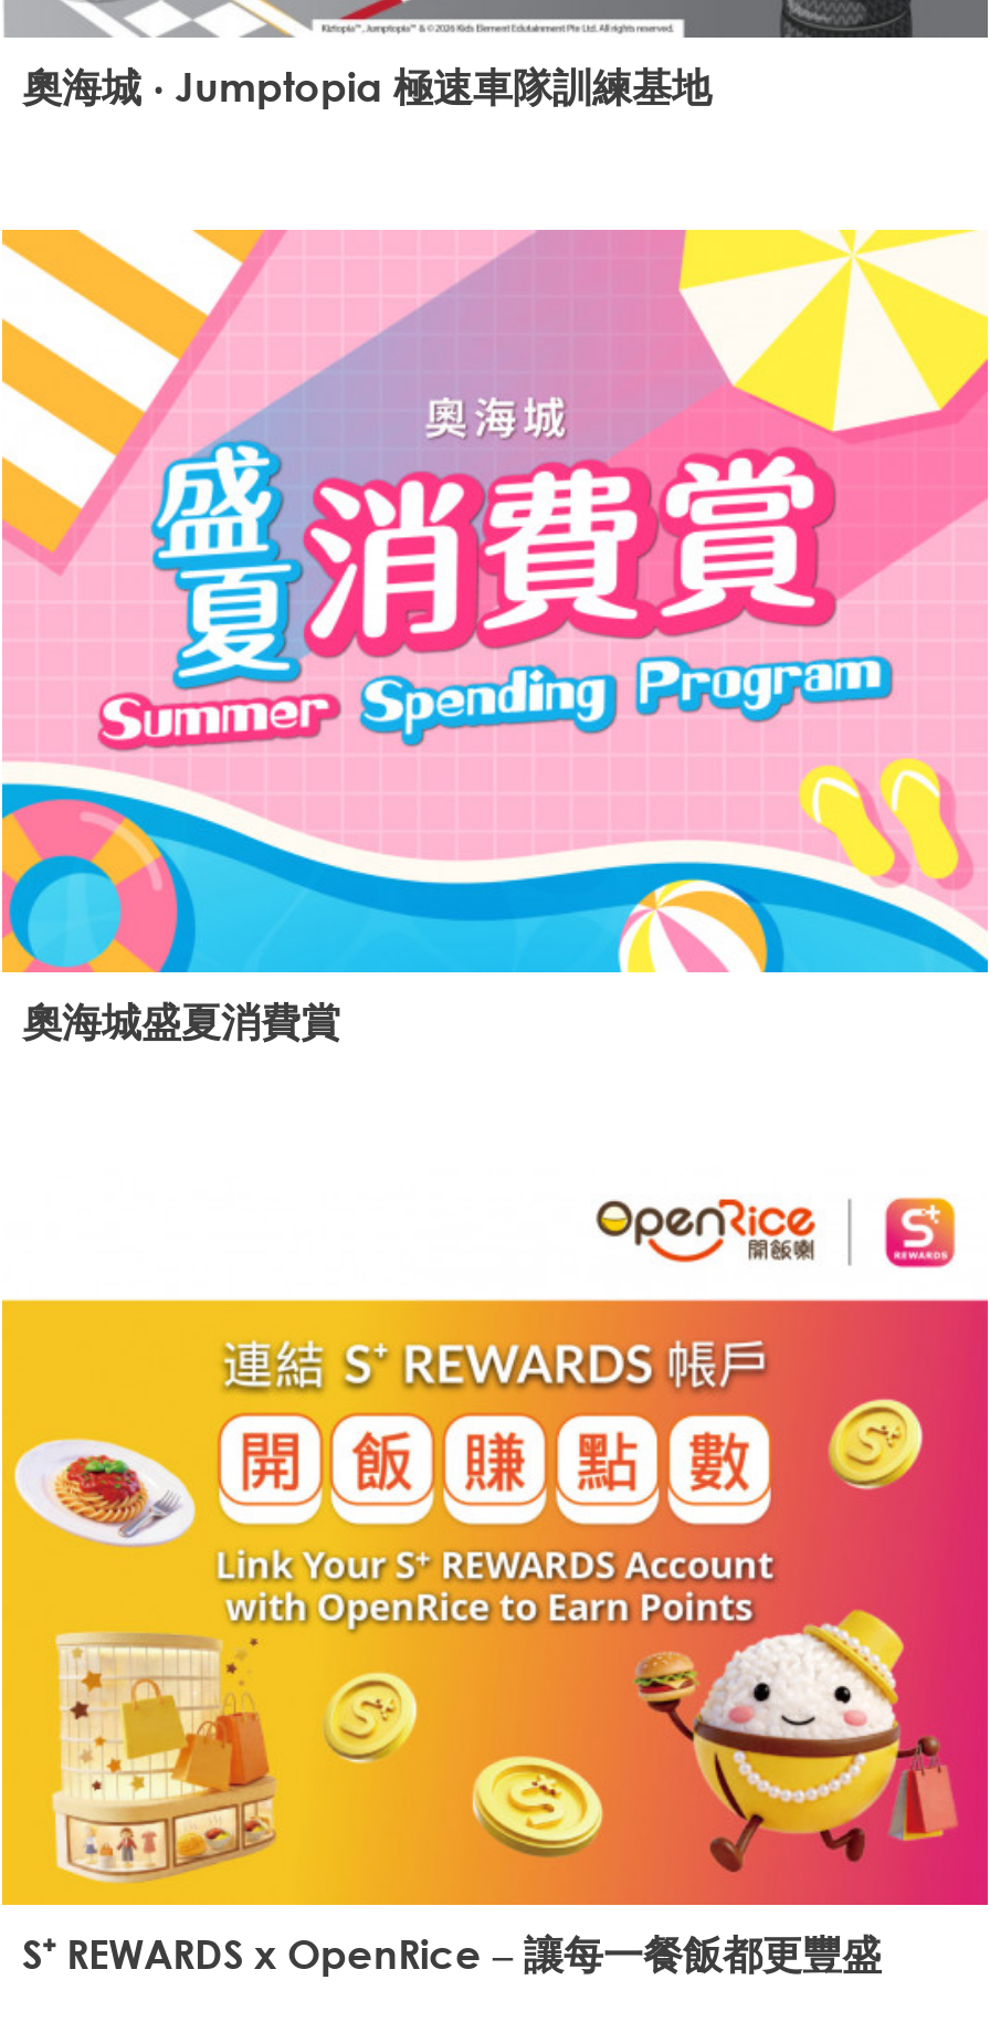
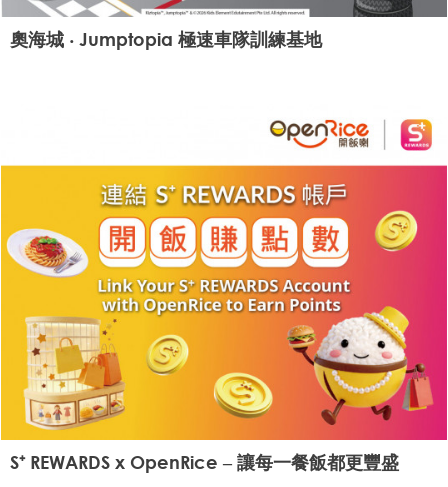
[7,228,983,1044] [image] | 奧海城盛夏消費賞 -> none

